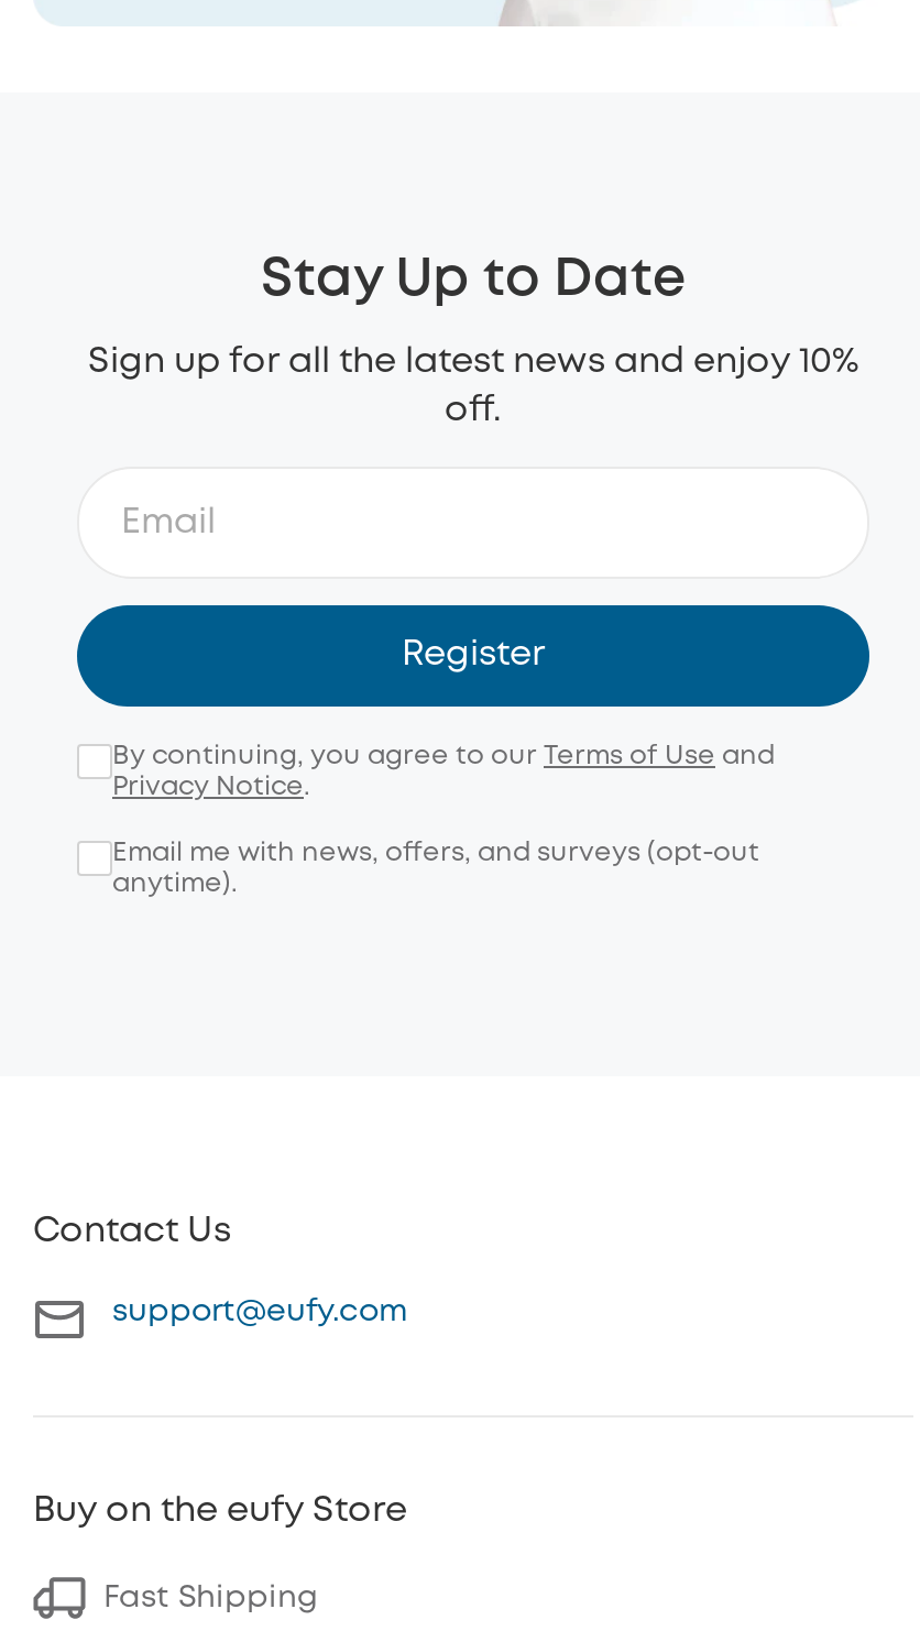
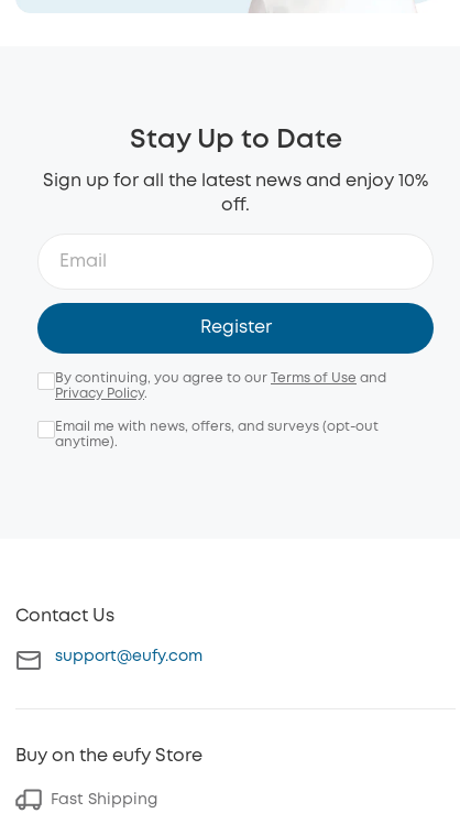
[112,776,310,800] Privacy Notice. -> [55,388,147,400] Privacy Policy.

